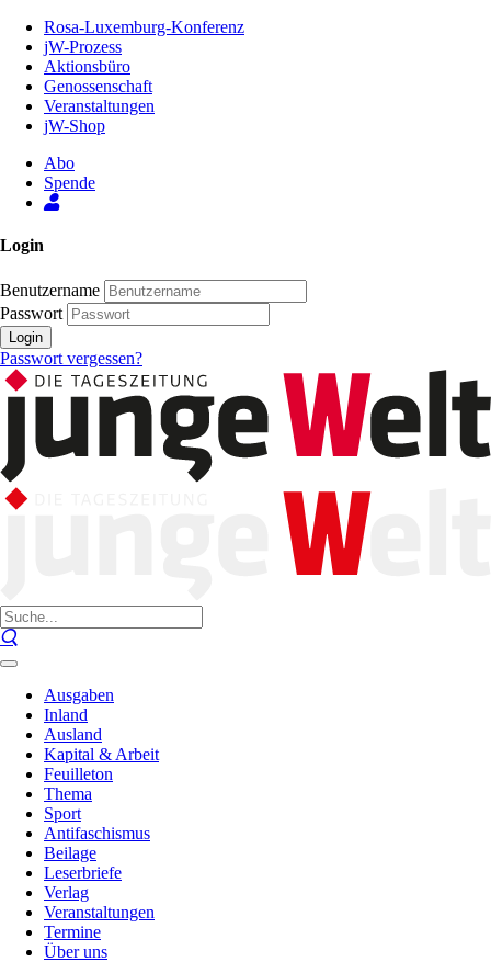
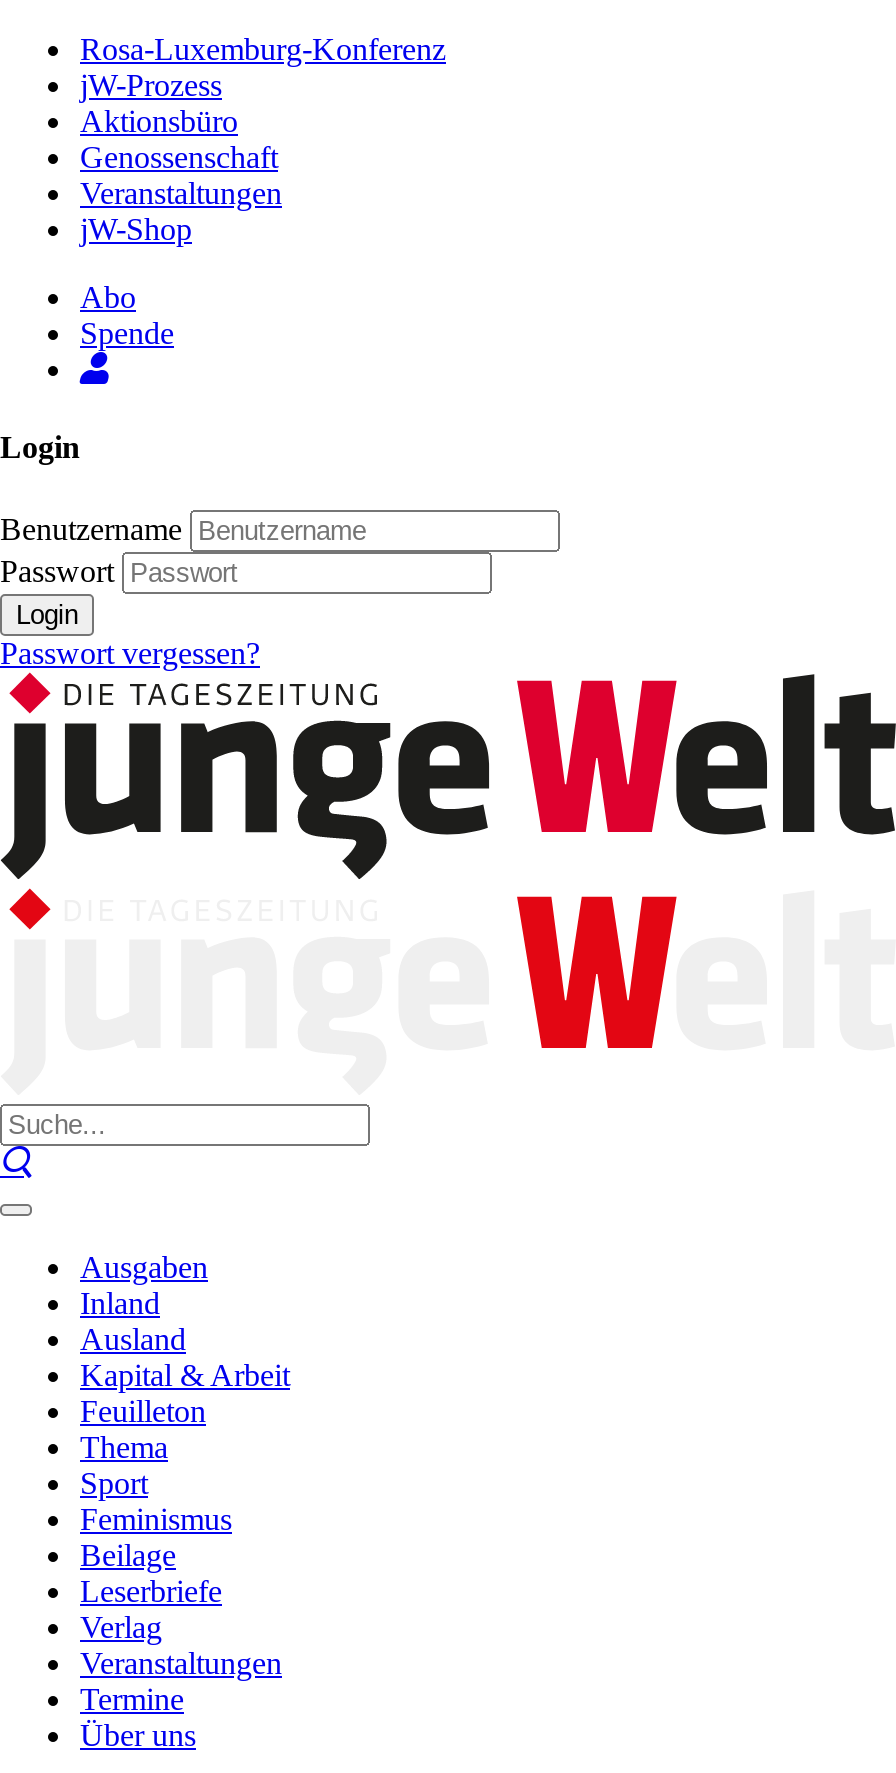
[44,824,150,842] Antifaschismus -> [80,1502,232,1536] Feminismus

